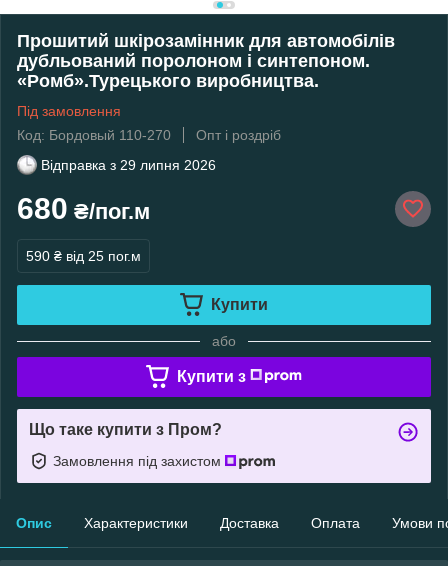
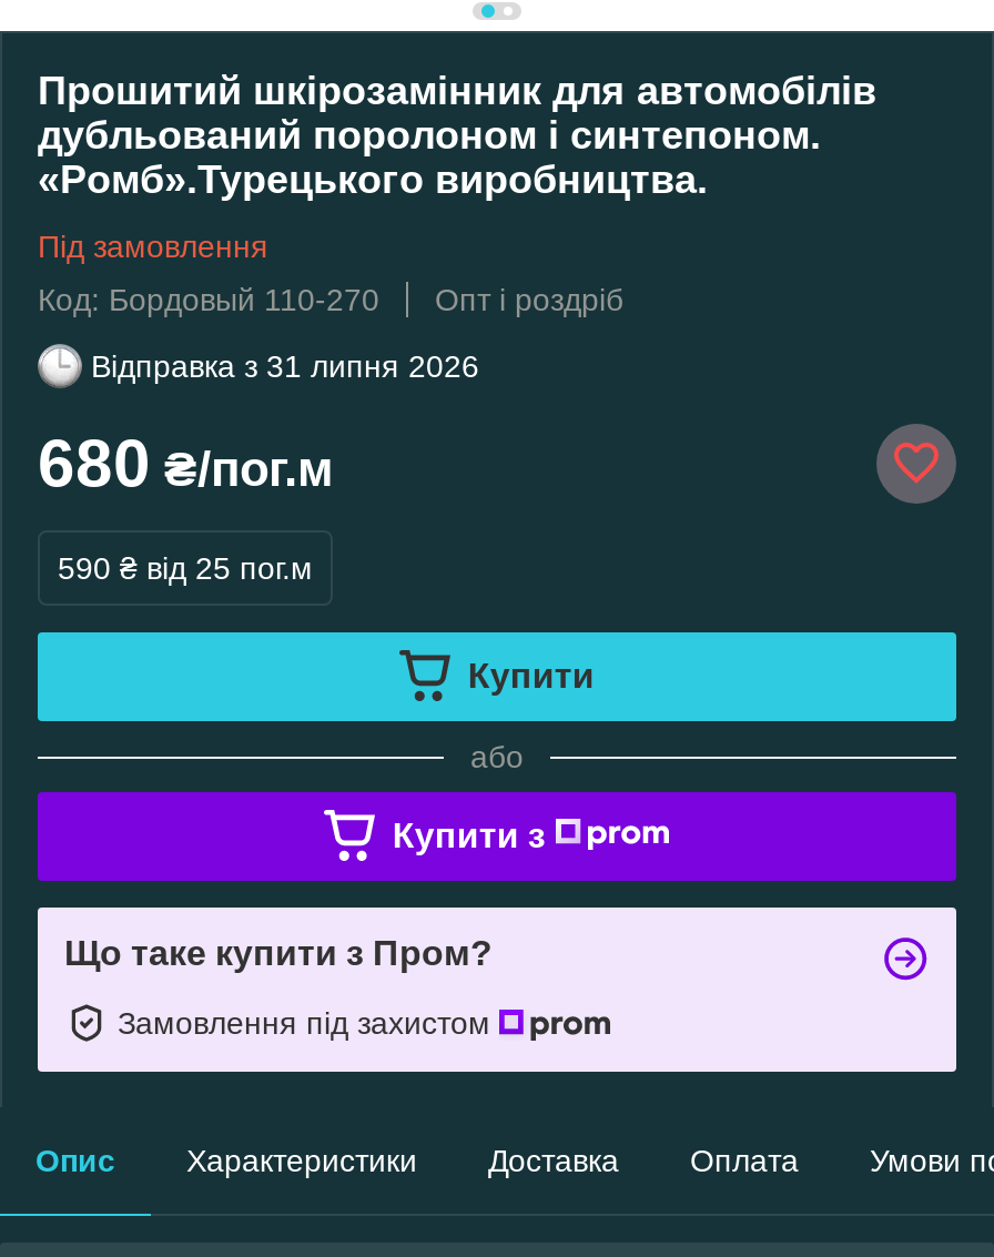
[41,157,216,173] Відправка з 29 липня 2026 -> [91,348,479,383] Відправка з 31 липня 2026

